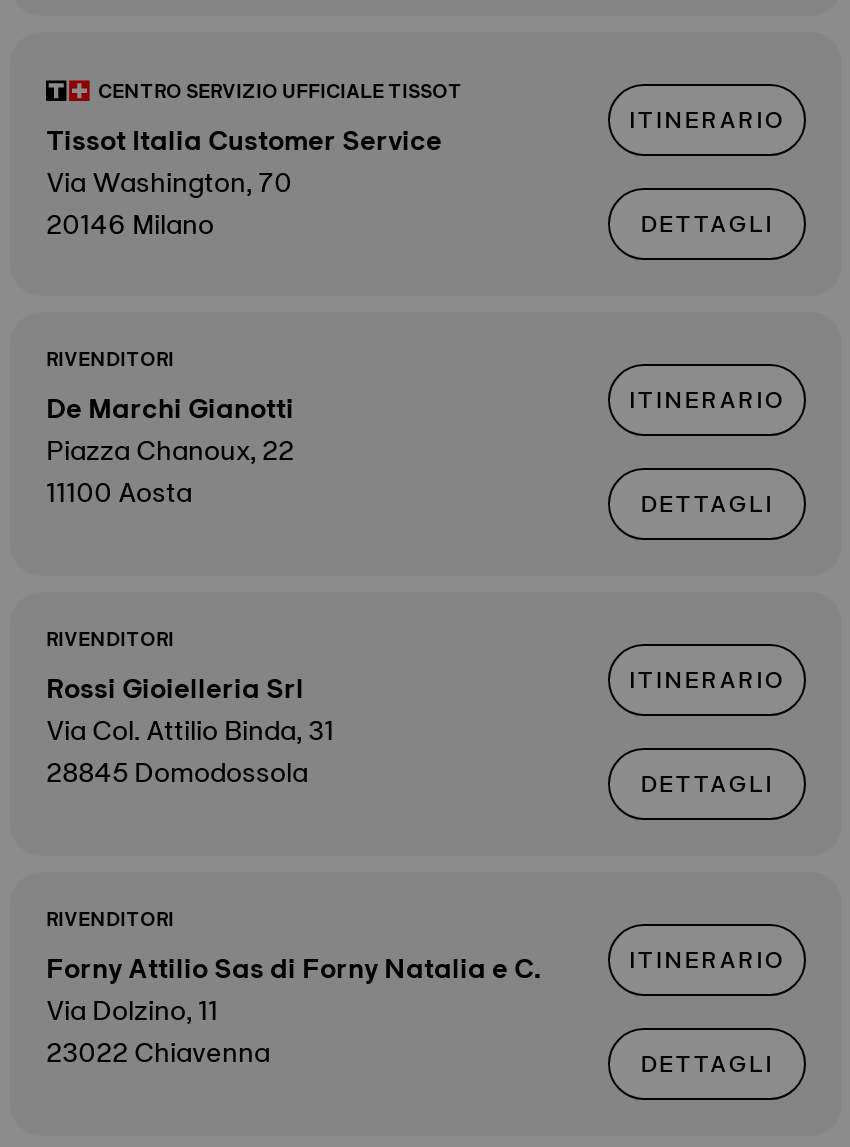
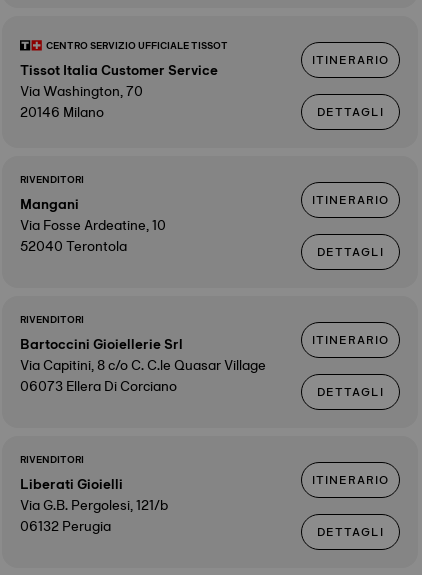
[46,384,294,516] De Marchi Gianotti | Piazza Chanoux, 22 | 11100 Aosta -> [20,192,166,258] Mangani | Via Fosse Ardeatine, 10 | 52040 Terontola
[46,664,334,796] Rossi Gioielleria Srl | Via Col. Attilio Binda, 31 | 28845 Domodossola -> [20,332,266,398] Bartoccini Gioiellerie Srl | Via Capitini, 8 c/o C. C.le Quasar Village | 06073 Ellera Di Corciano
[46,944,540,1076] Forny Attilio Sas di Forny Natalia e C. | Via Dolzino, 11 | 23022 Chiavenna -> [20,472,168,538] Liberati Gioielli | Via G.B. Pergolesi, 121/b | 06132 Perugia

